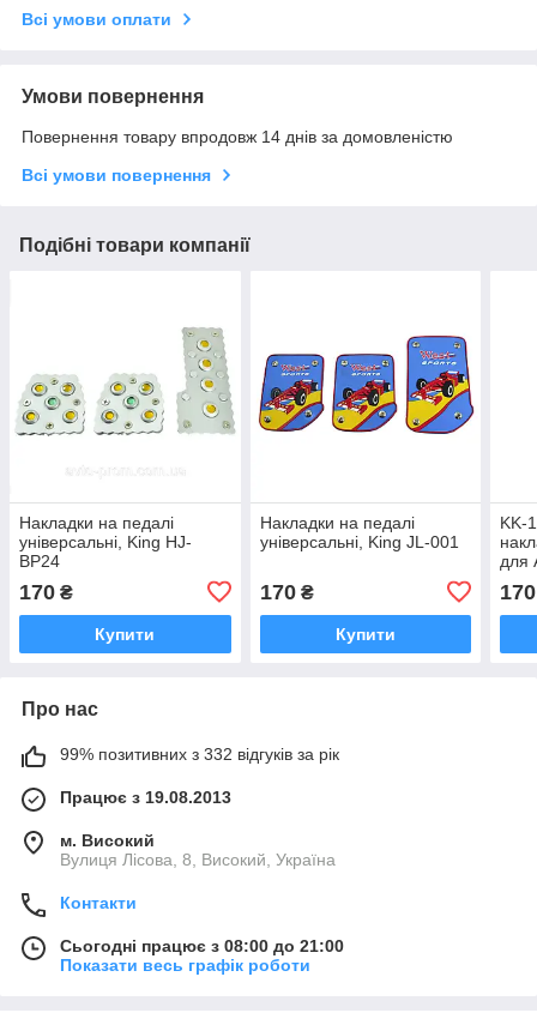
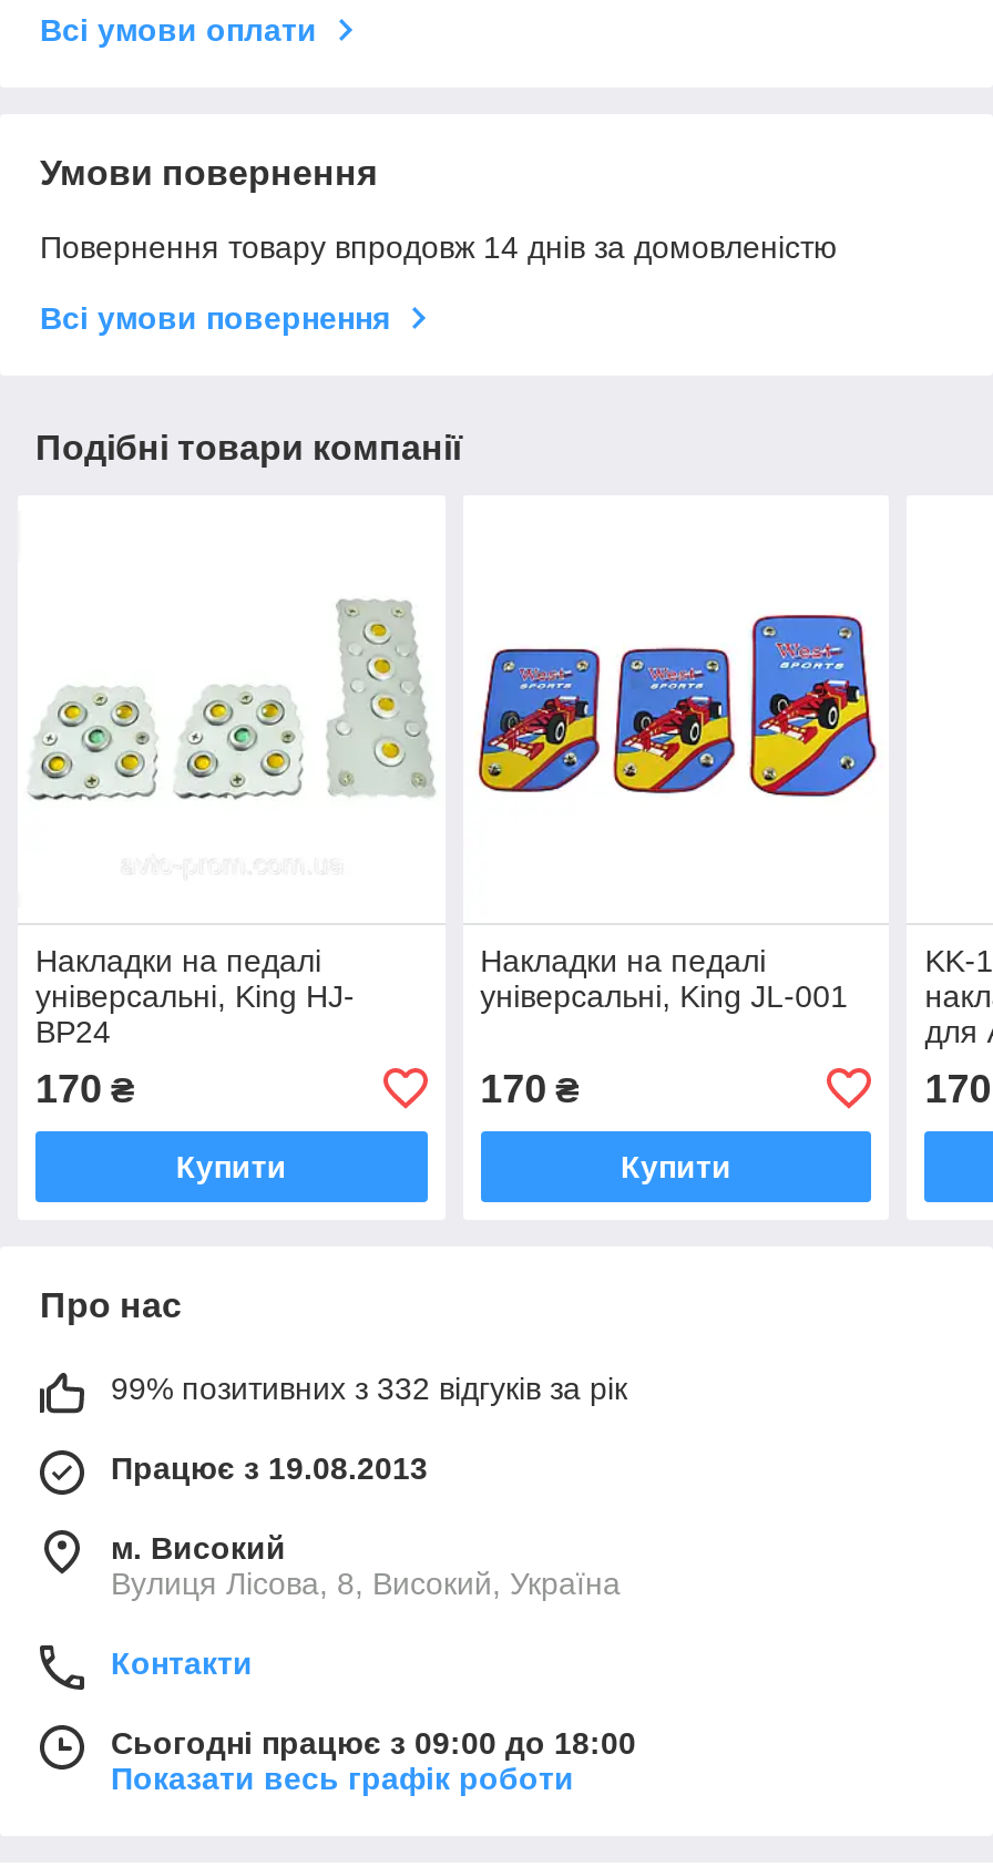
[60,936,344,955] Сьогодні працює з 08:00 до 21:00 -> [111,1725,636,1760] Сьогодні працює з 09:00 до 18:00

